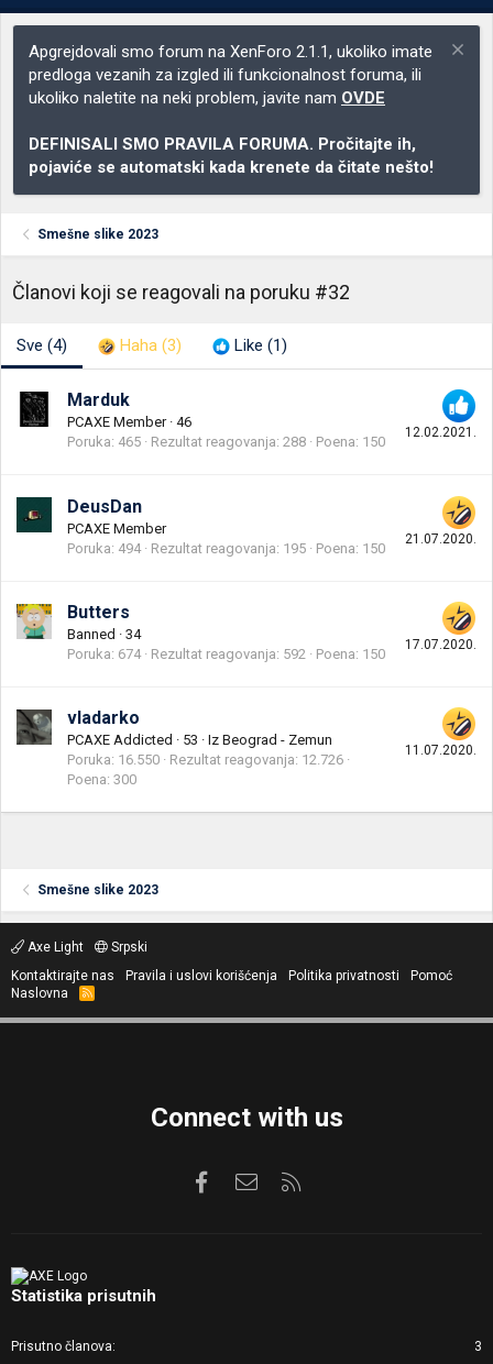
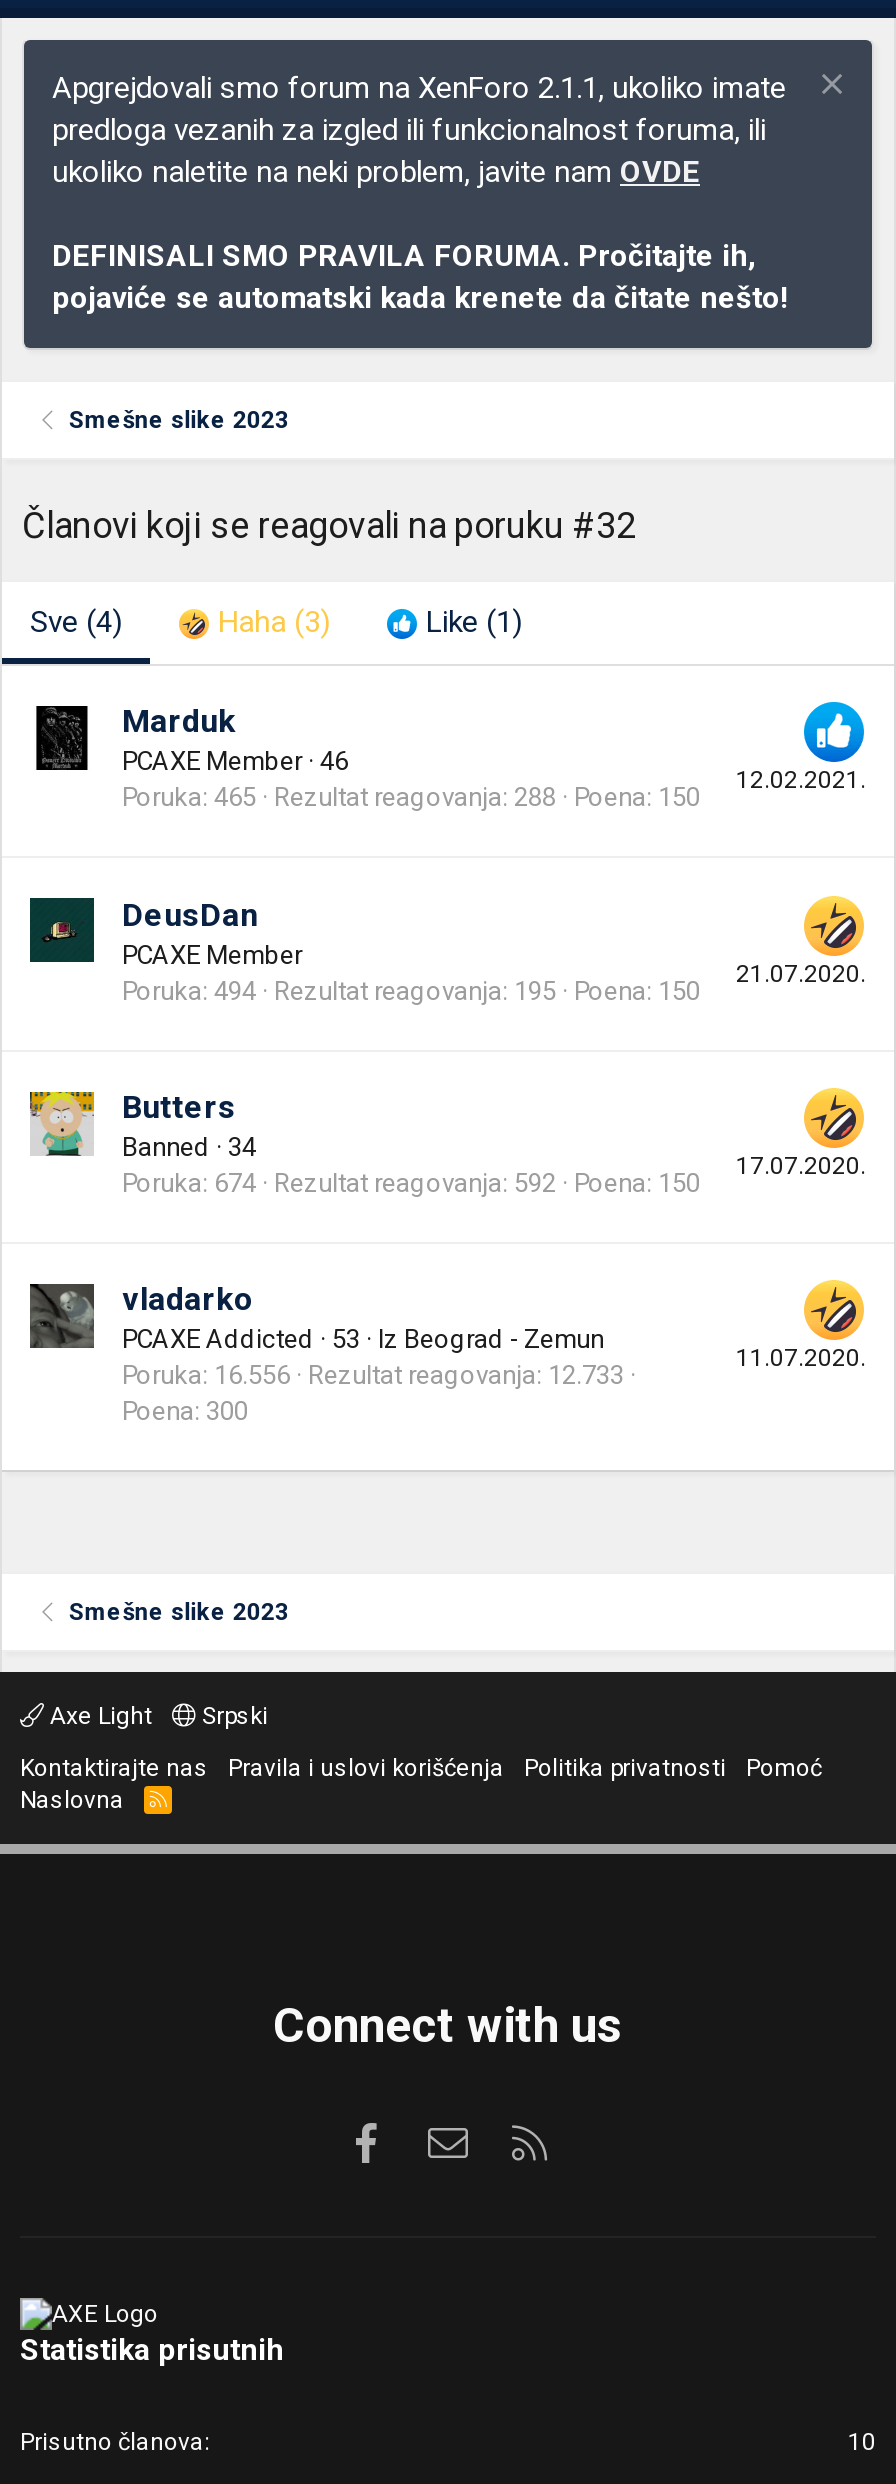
[67,752,343,768] Poruka 16.550 Rezultat reagovanja 12.726 -> [122,1360,624,1390] Poruka 16.556 Rezultat reagovanja 12.733
[474,1339,482,1354] 3 -> [848,2428,876,2456] 10

